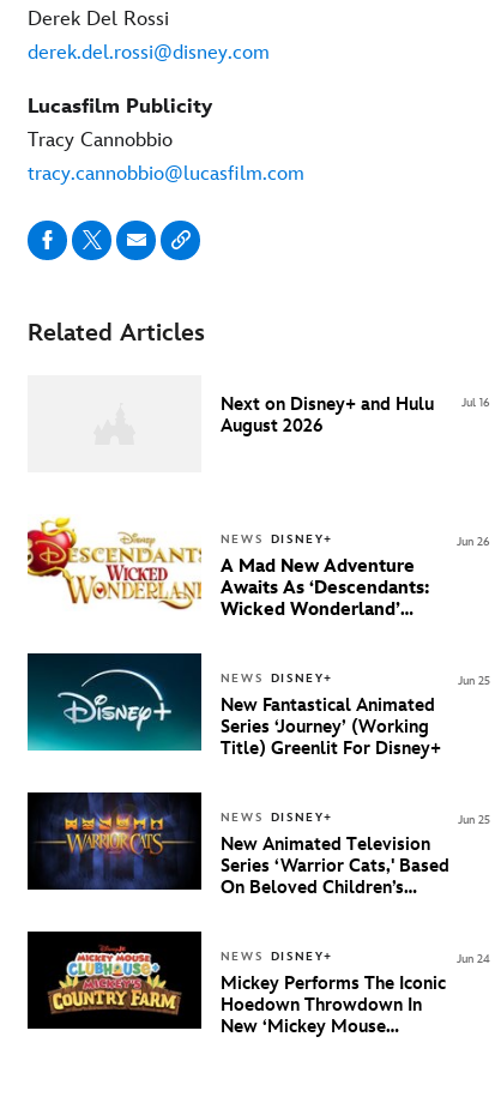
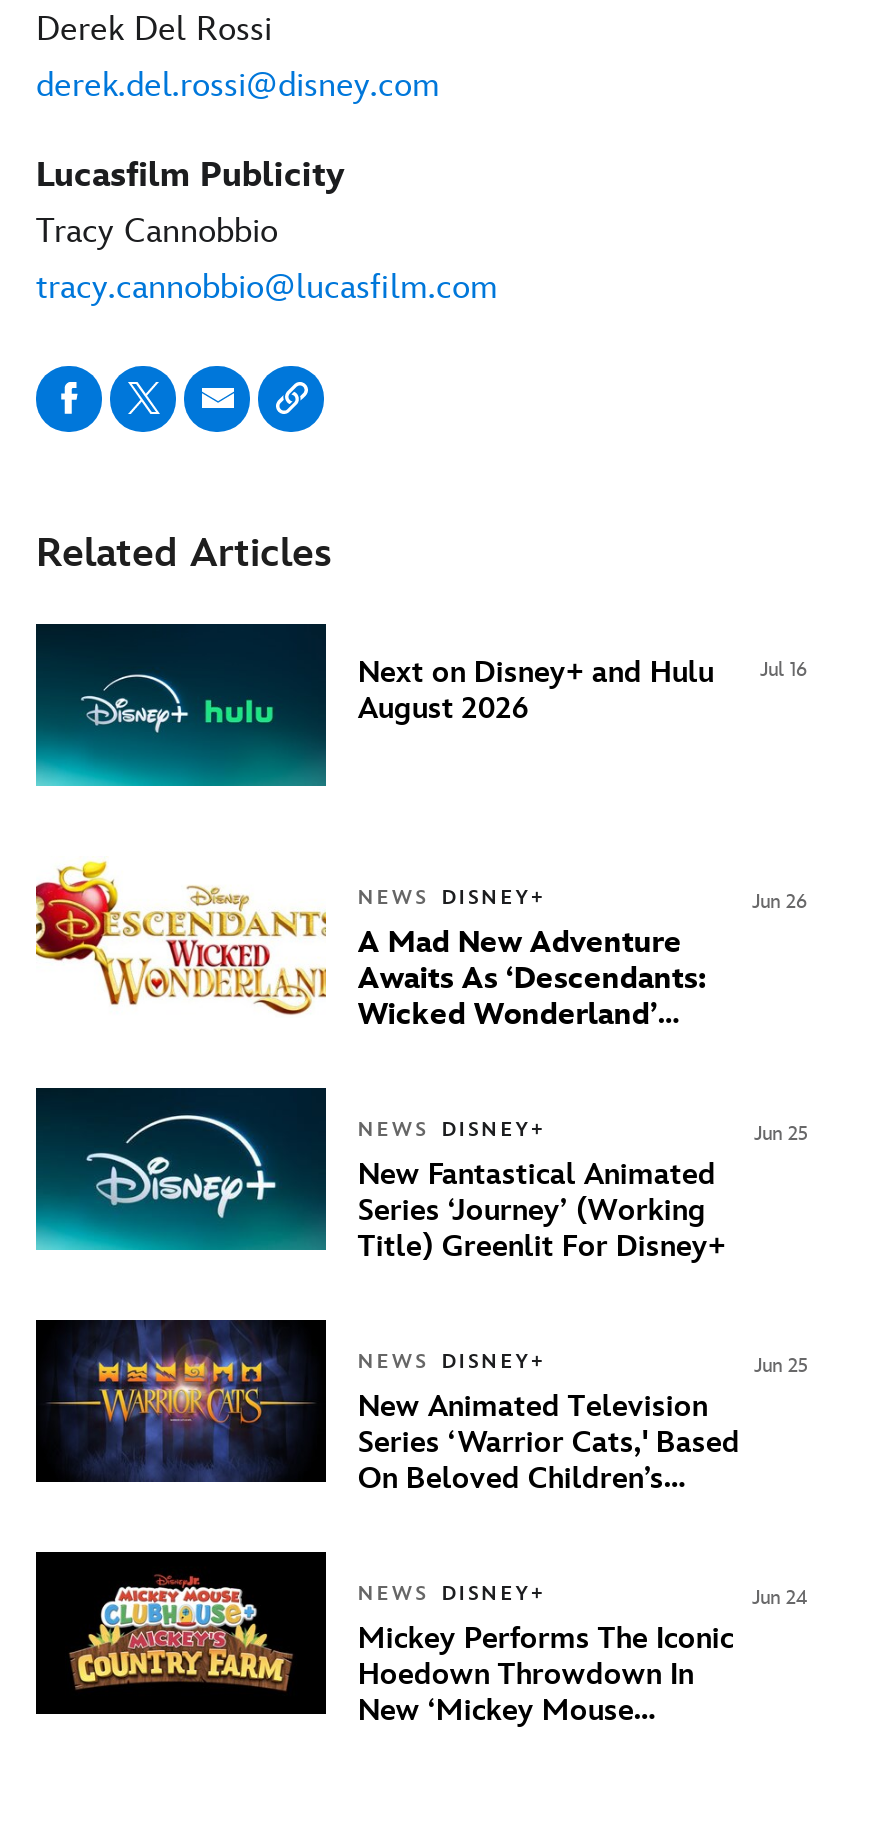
none -> [34,622,328,788] [image]

